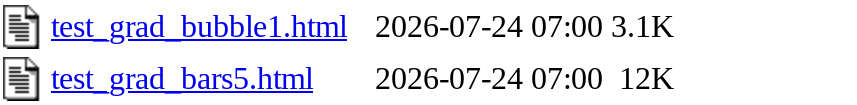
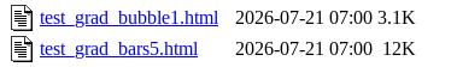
[51,10,675,44] test_grad_bubble1.html 2026-07-24 07:00 3.1K -> [40,8,416,28] test_grad_bubble1.html 2026-07-21 07:00 3.1K
[51,62,675,96] test_grad_bars5.html 2026-07-24 07:00 12K -> [40,39,416,59] test_grad_bars5.html 2026-07-21 07:00 12K

